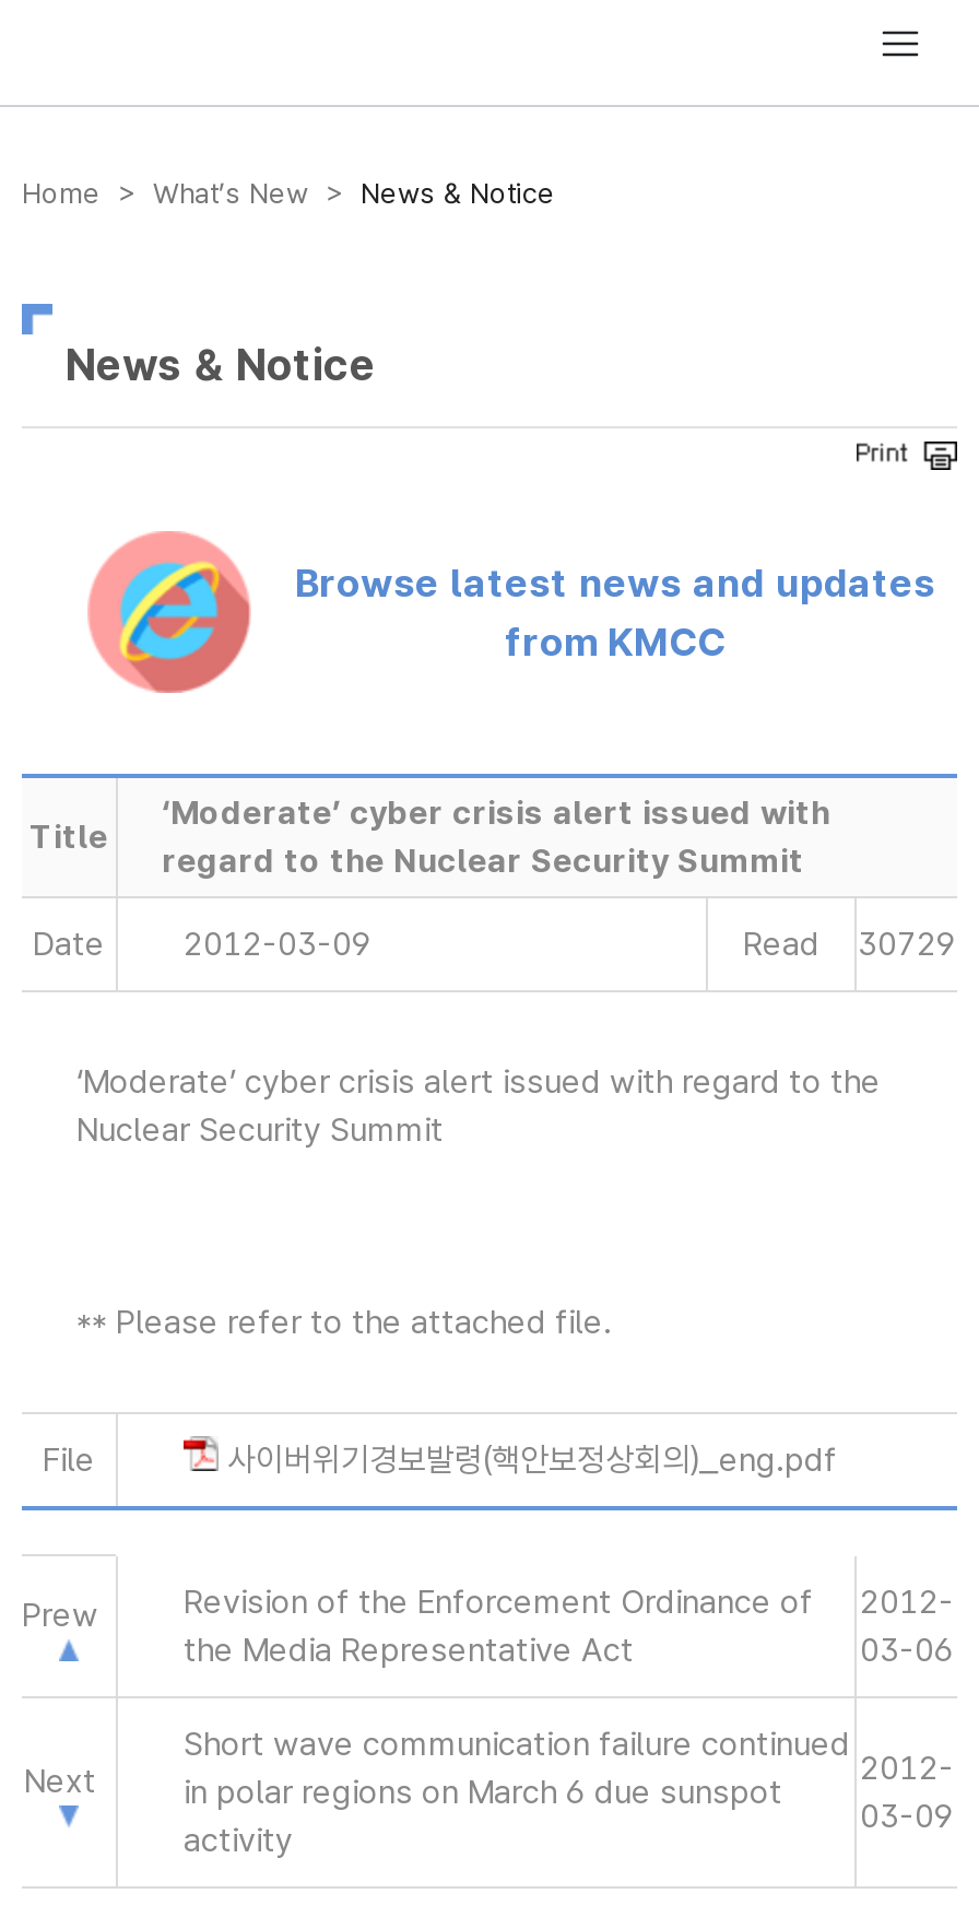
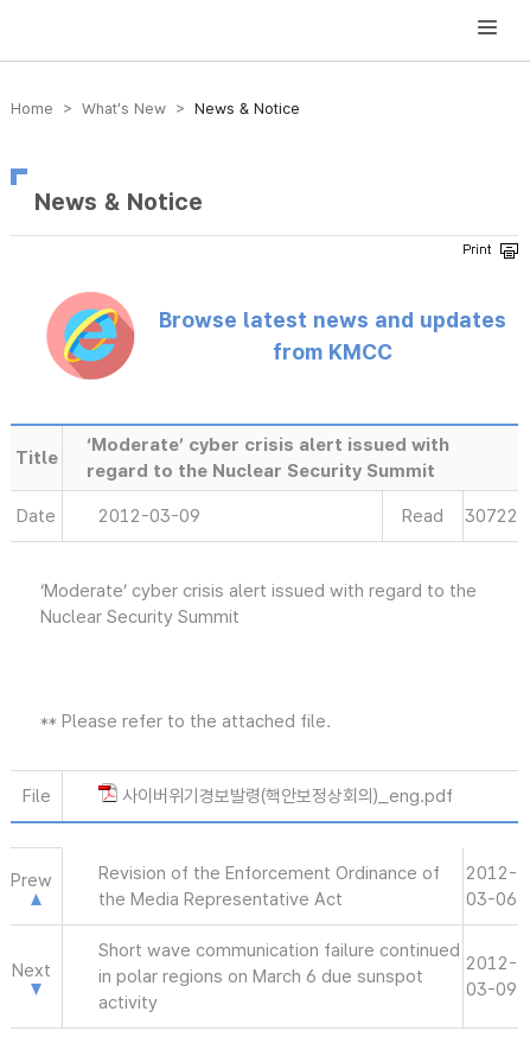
[743,925,956,964] Read 30729 -> [402,505,518,527] Read 30722

